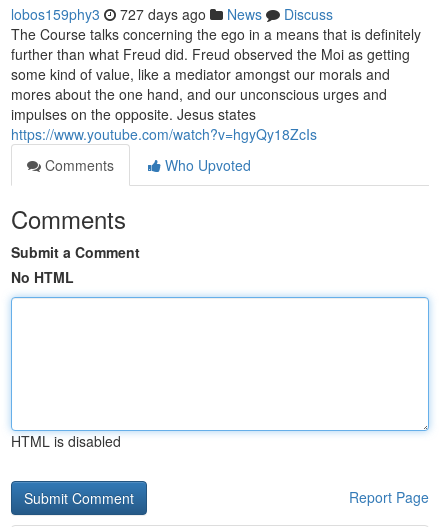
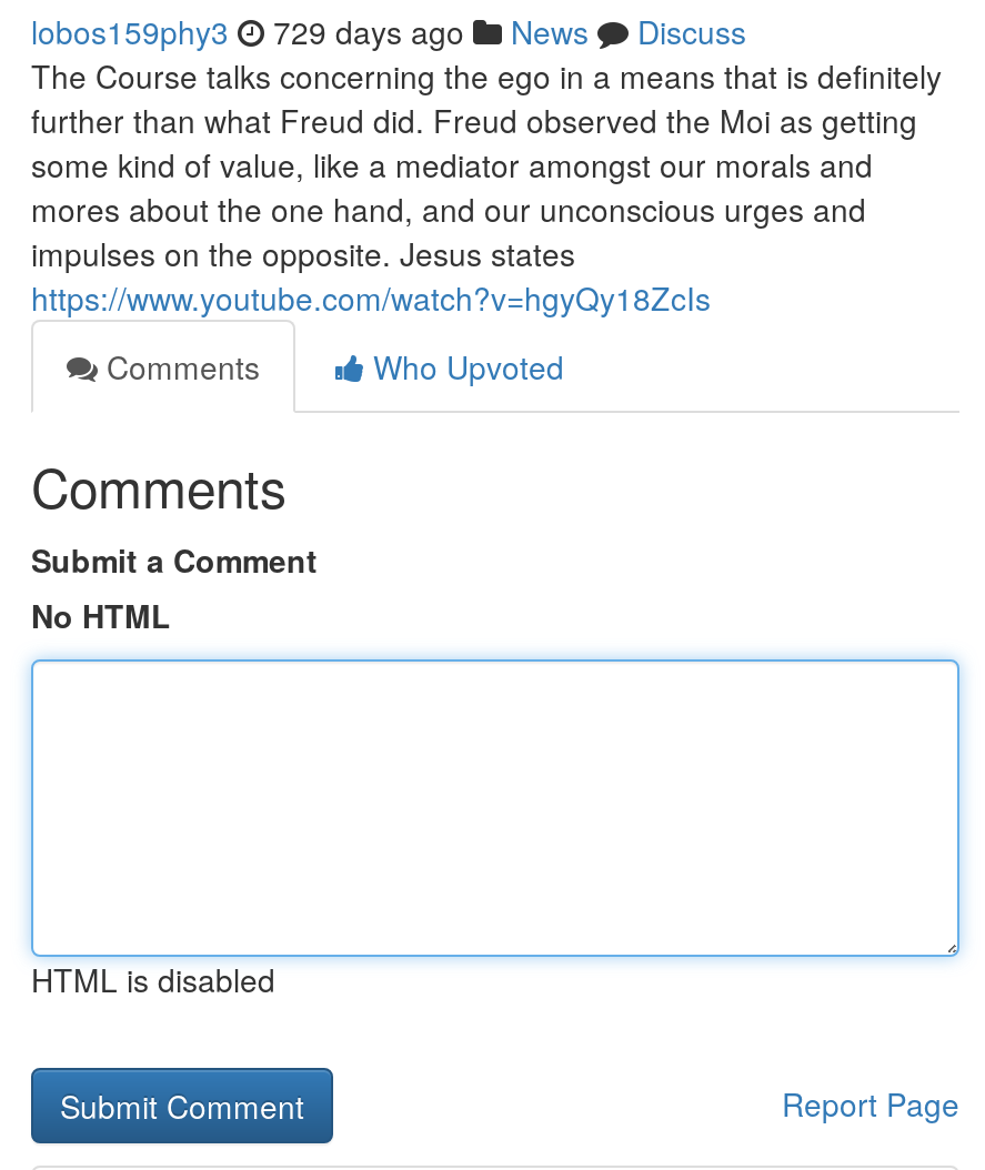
[11,4,333,24] lobos159phy3 727 days ago News Discuss -> [31,9,746,53] lobos159phy3 729 days ago News Discuss

